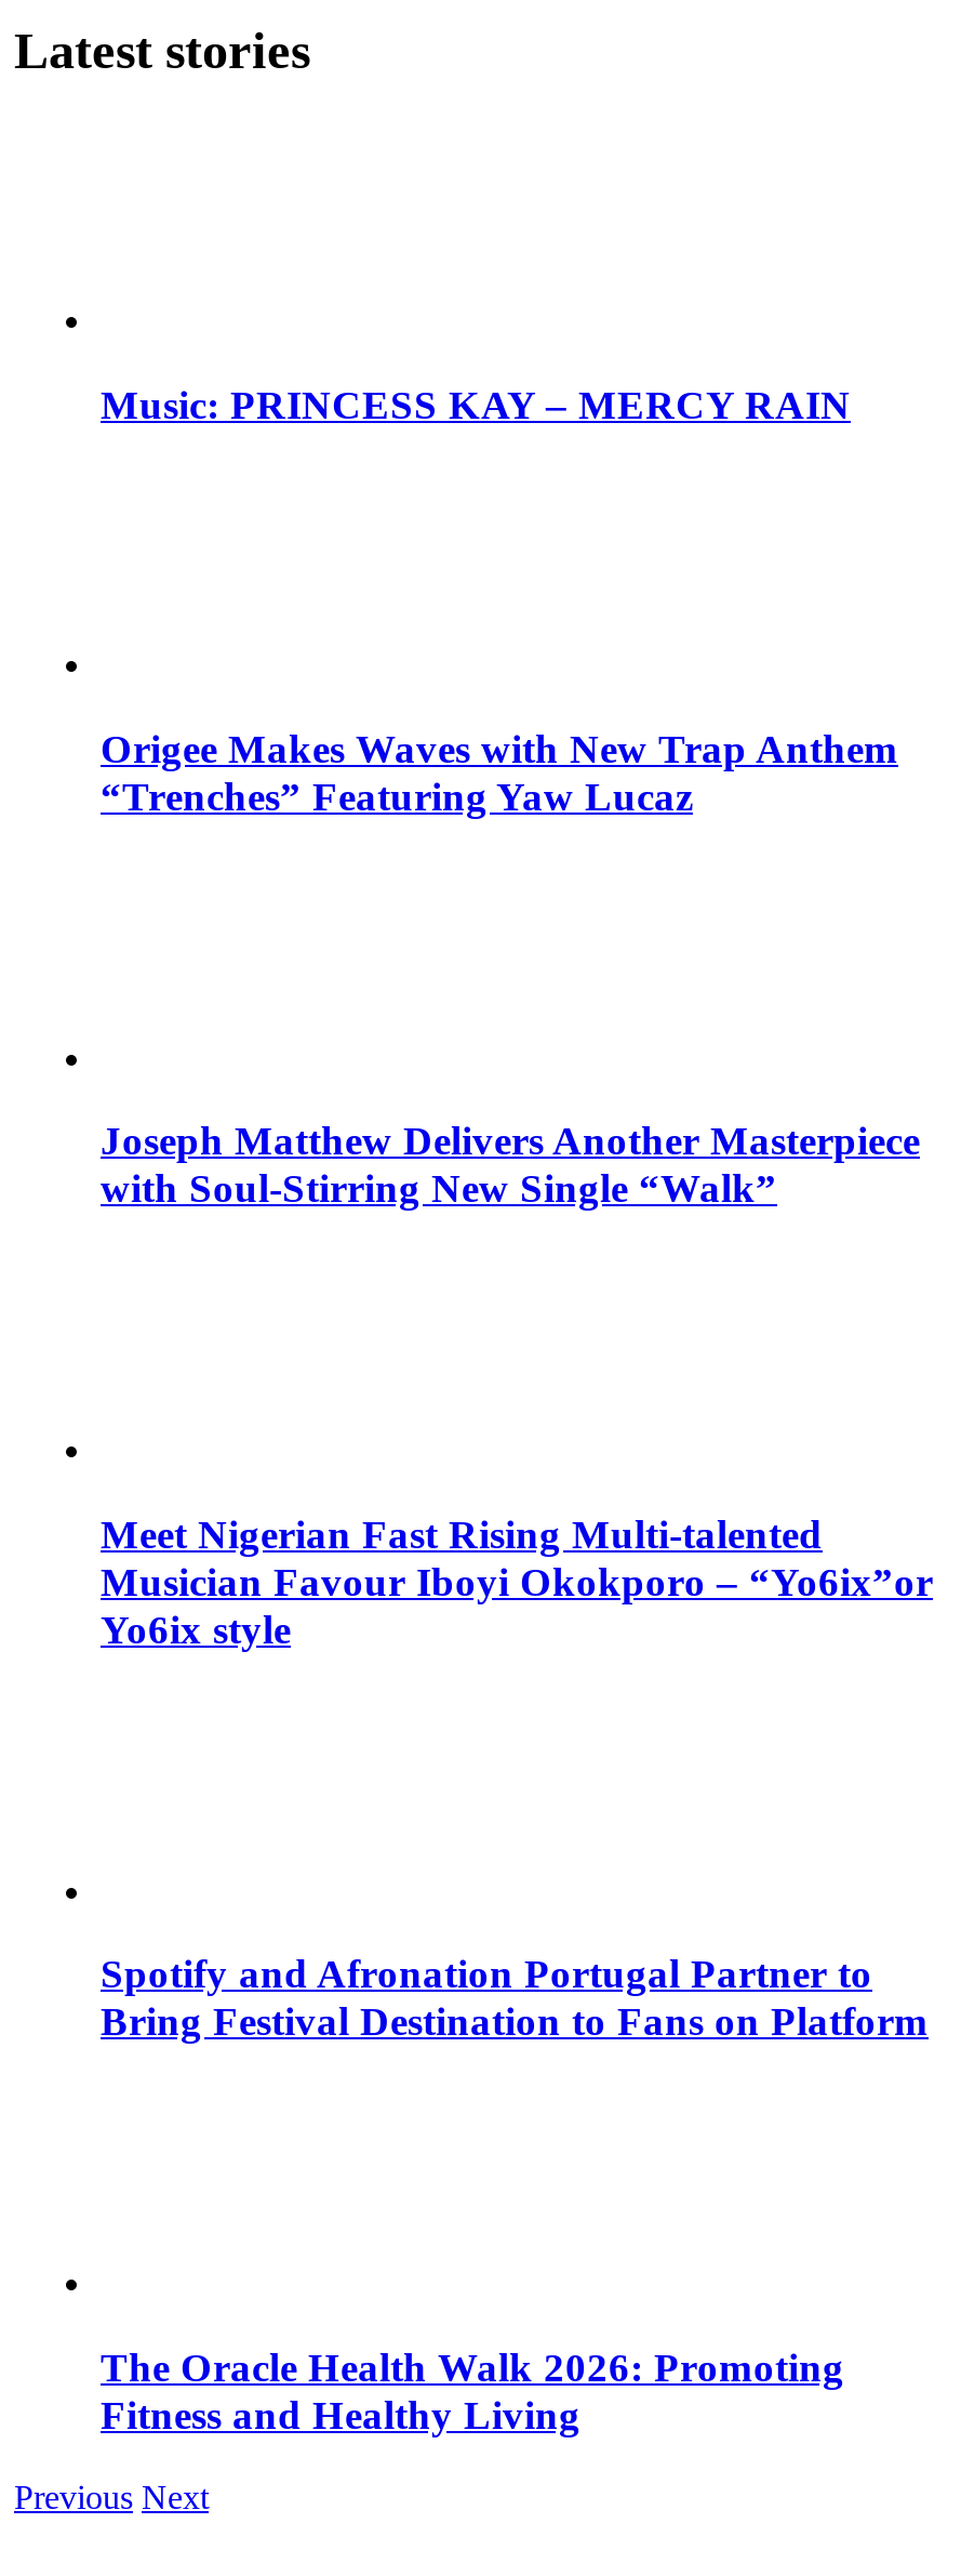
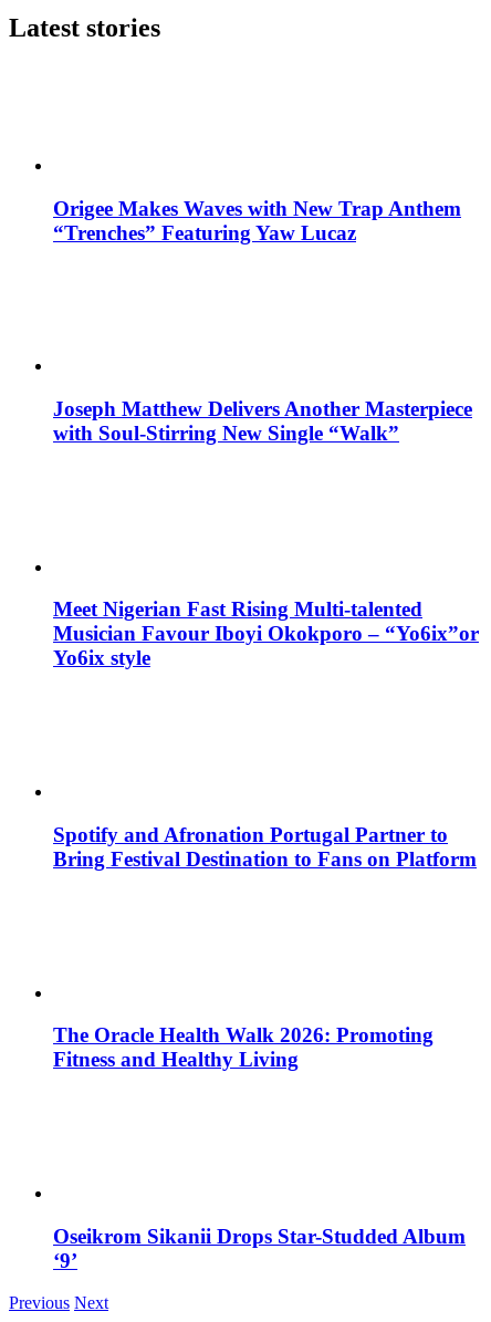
[101,381,851,426] Music: PRINCESS KAY – MERCY RAIN -> none
moved [101,726,933,2437] -> [53,196,479,1071]: Origee Makes Waves with New Trap Anthem | “Trenches” Featuring Yaw Lucaz | Joseph Matthew Delivers Another Masterpiece | ... | The Oracle Health Walk 2026: Promoting | Fitness and Healthy Living
none -> [53,1224,466,1272] Oseikrom Sikanii Drops Star-Studded Album | ‘9’

